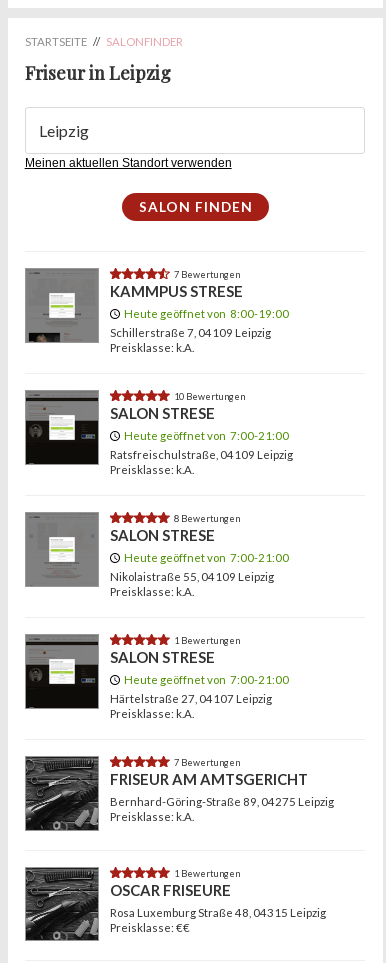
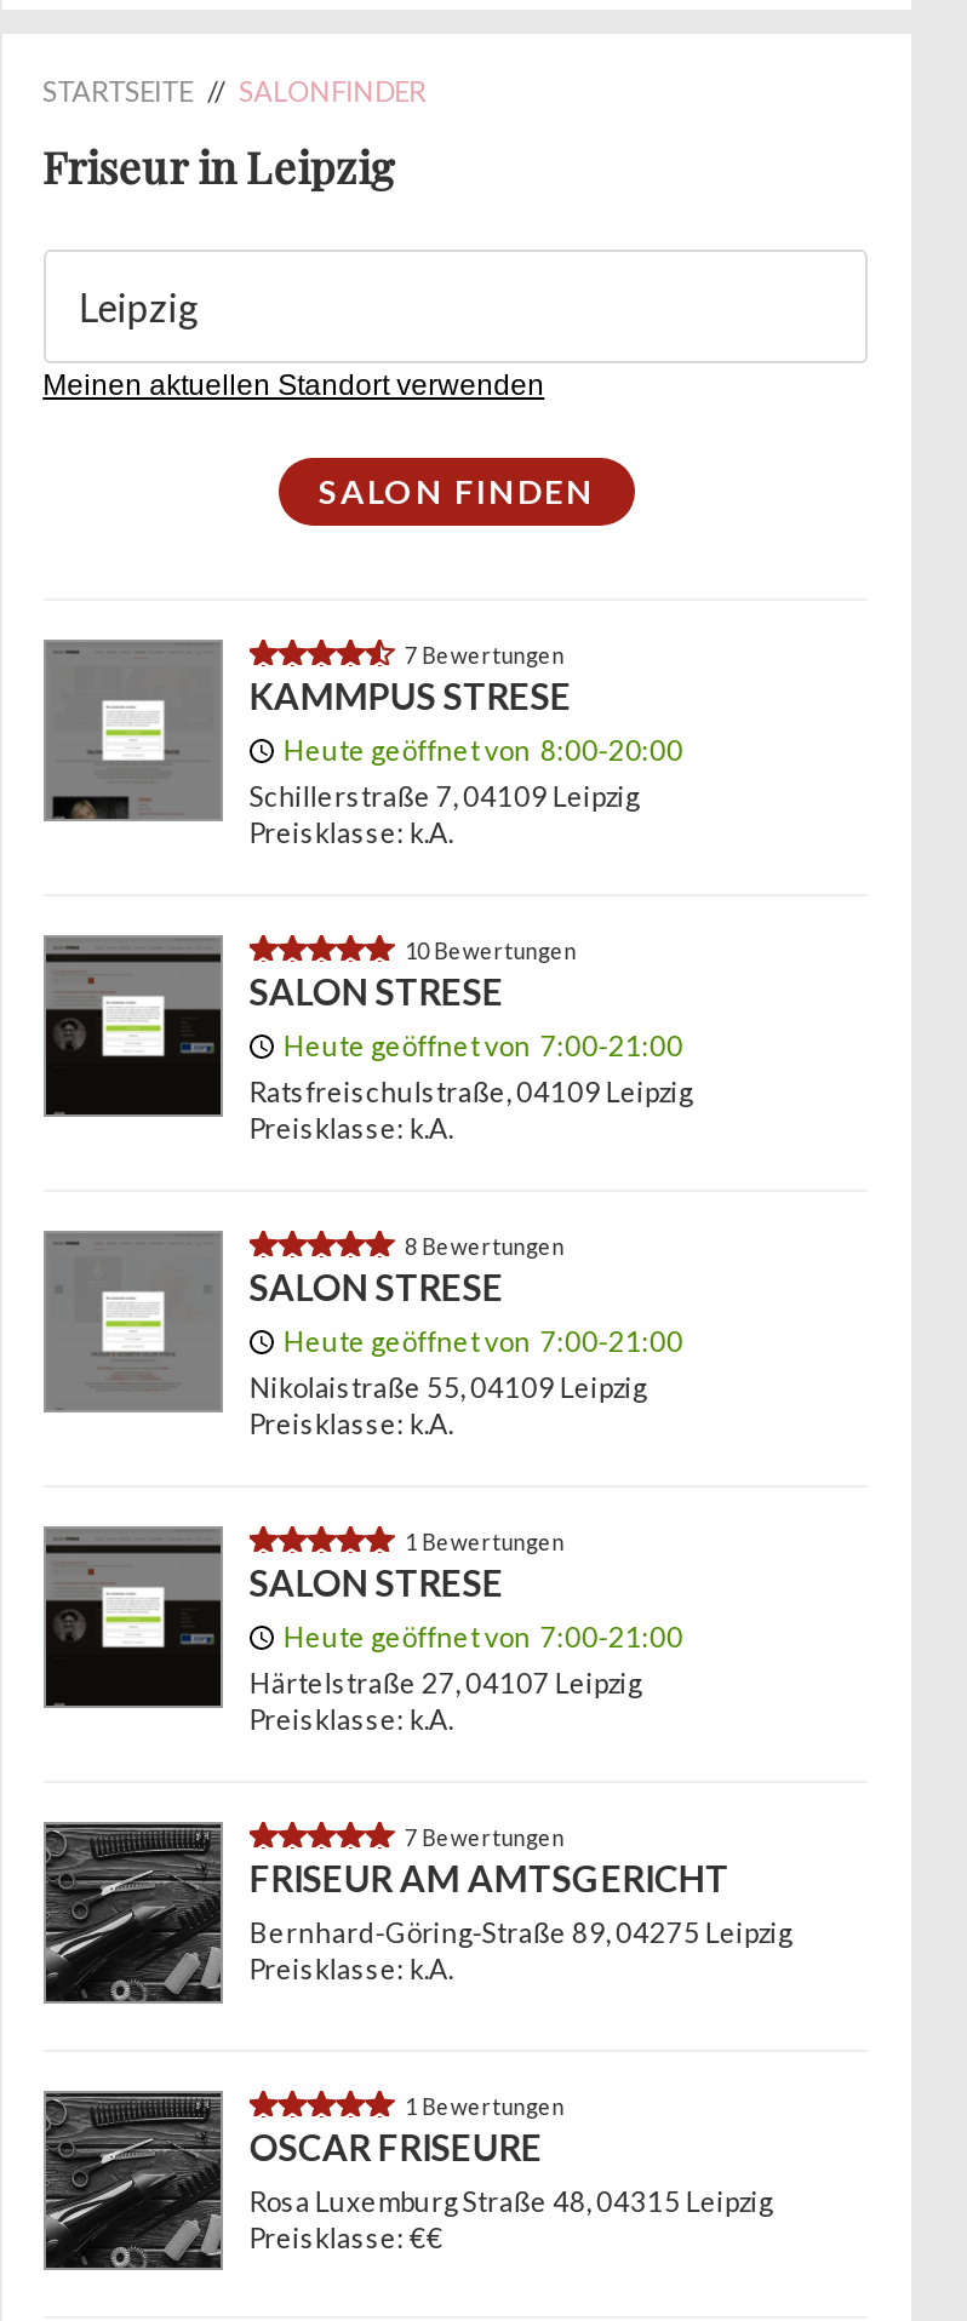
[124,307,289,320] Heute geöffnet von 8:00-19:00 -> [283,734,683,766] Heute geöffnet von 8:00-20:00

